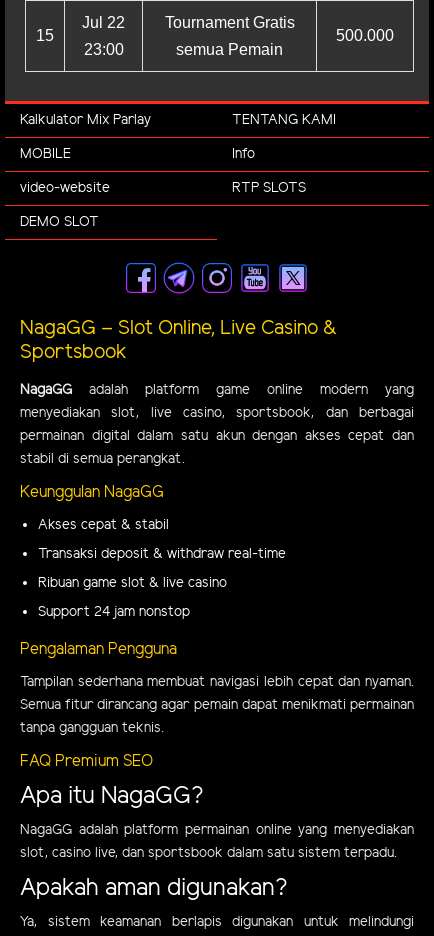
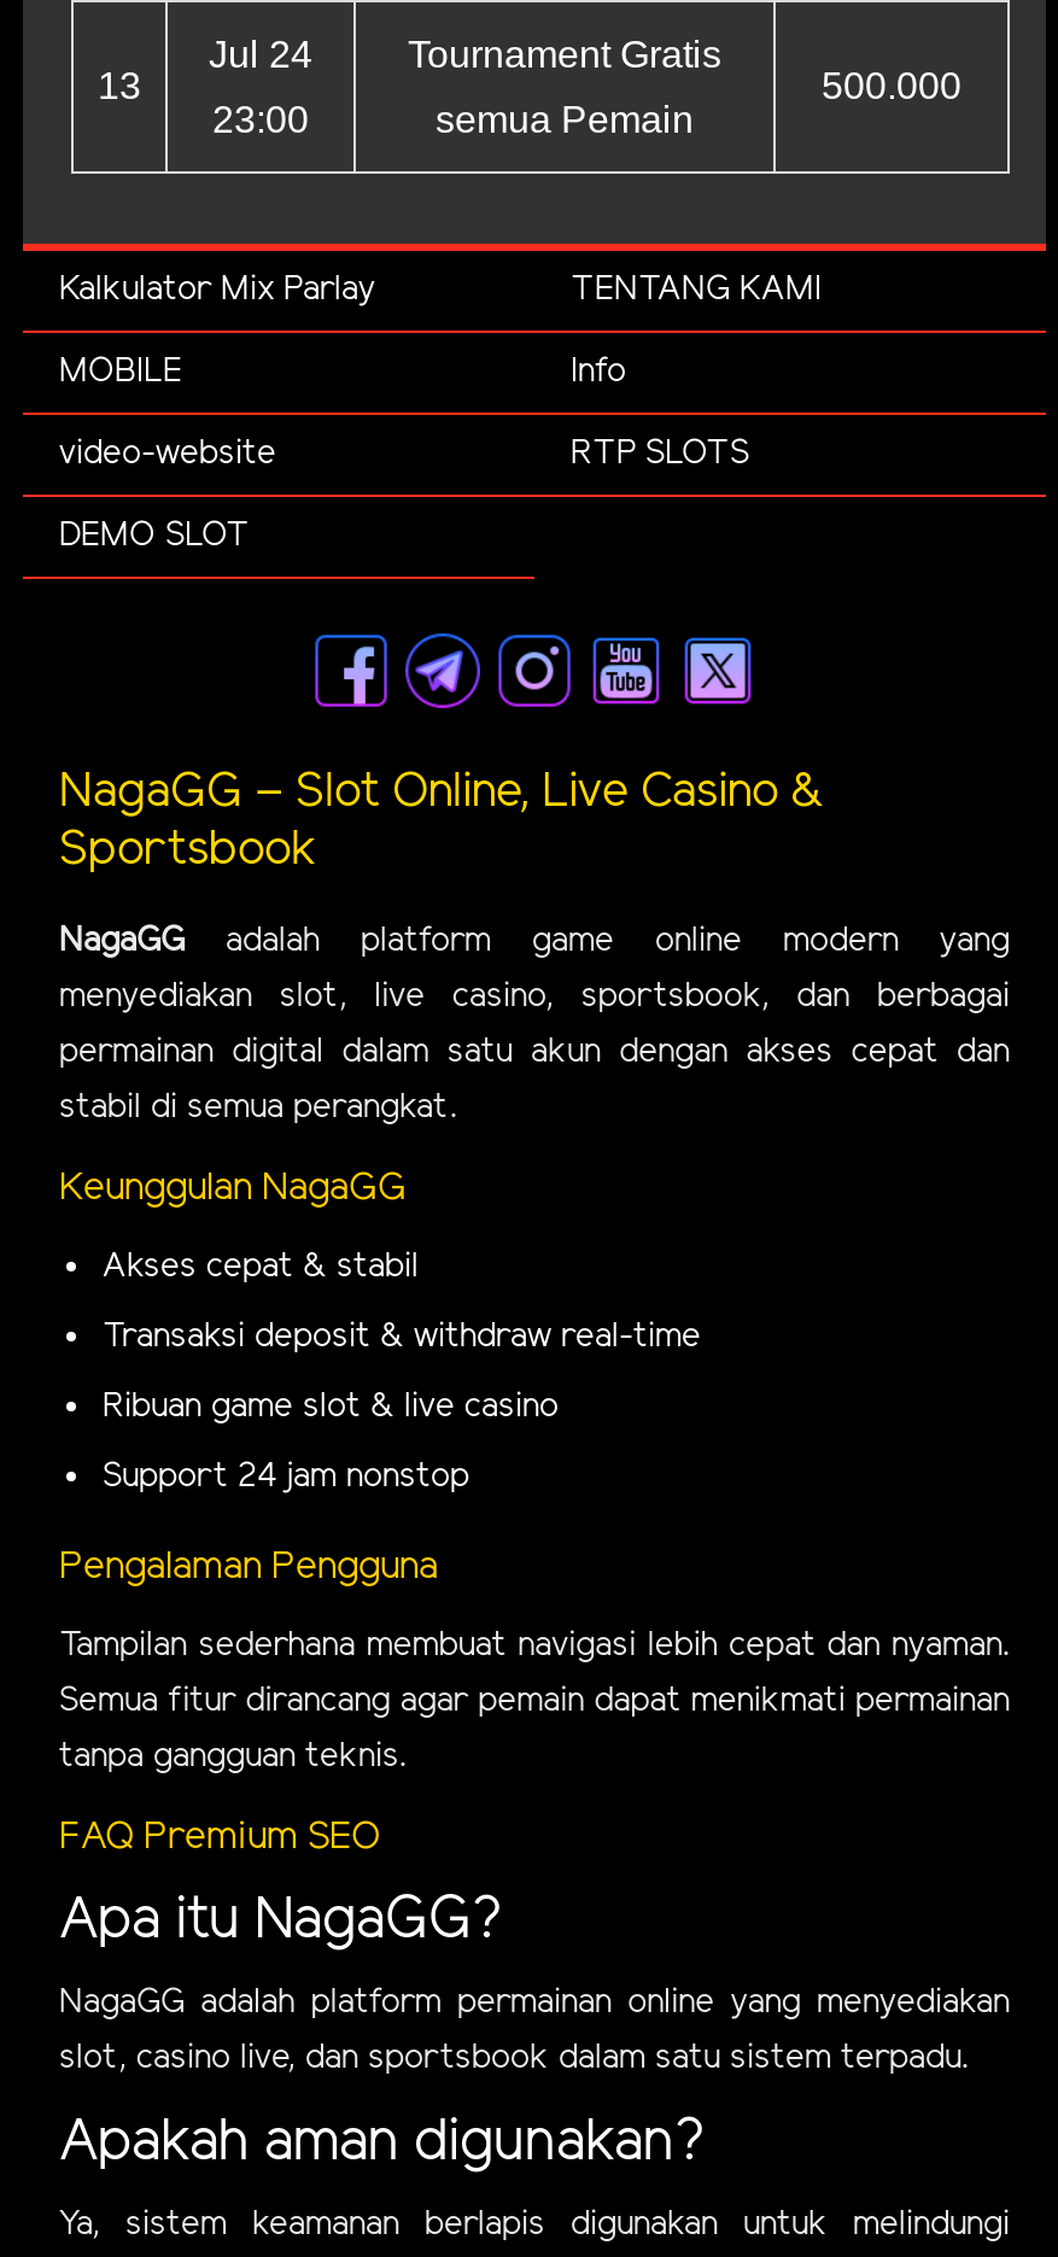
[82,14,125,31] Jul 22 -> [209,34,312,75] Jul 24
[36,27,54,44] 15 -> [98,65,141,106] 13

